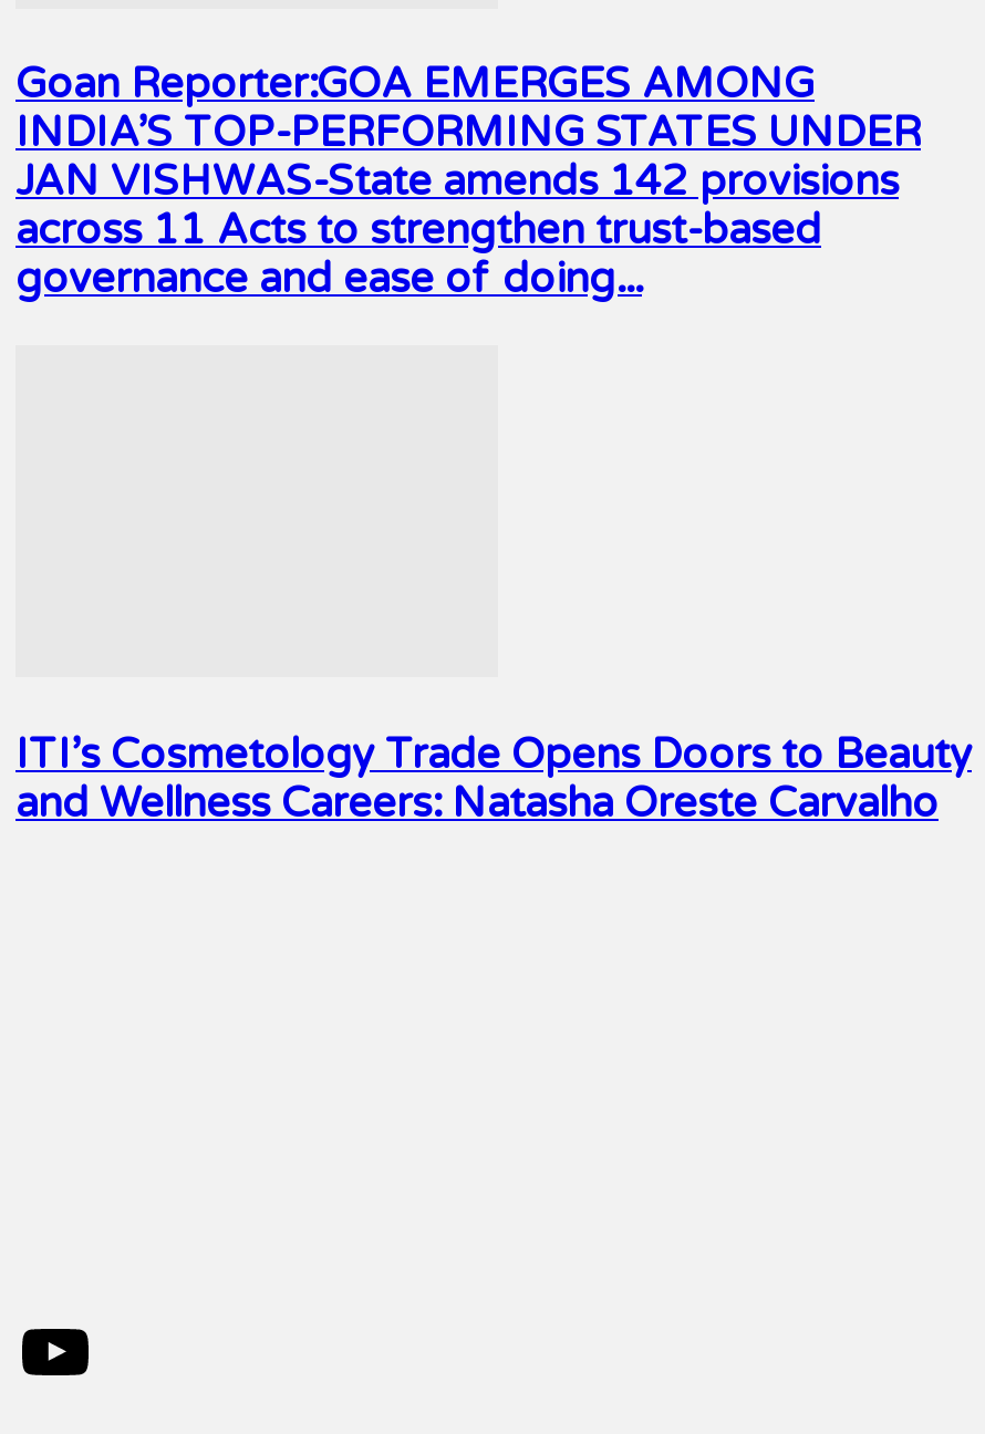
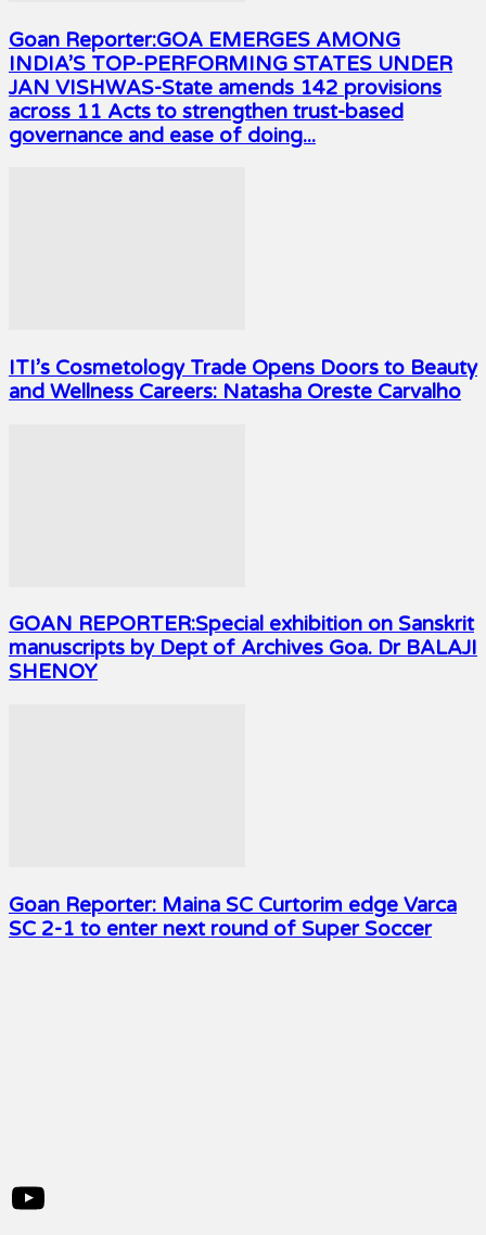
none -> [9,613,477,684] GOAN REPORTER:Special exhibition on Sanskrit | manuscripts by Dept of Archives Goa. Dr BALAJI | SHENOY
none -> [9,893,457,941] Goan Reporter: Maina SC Curtorim edge Varca | SC 2-1 to enter next round of Super Soccer

